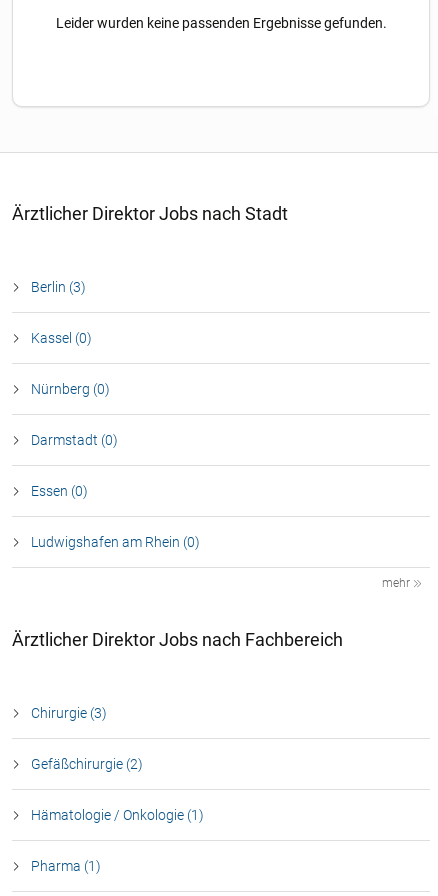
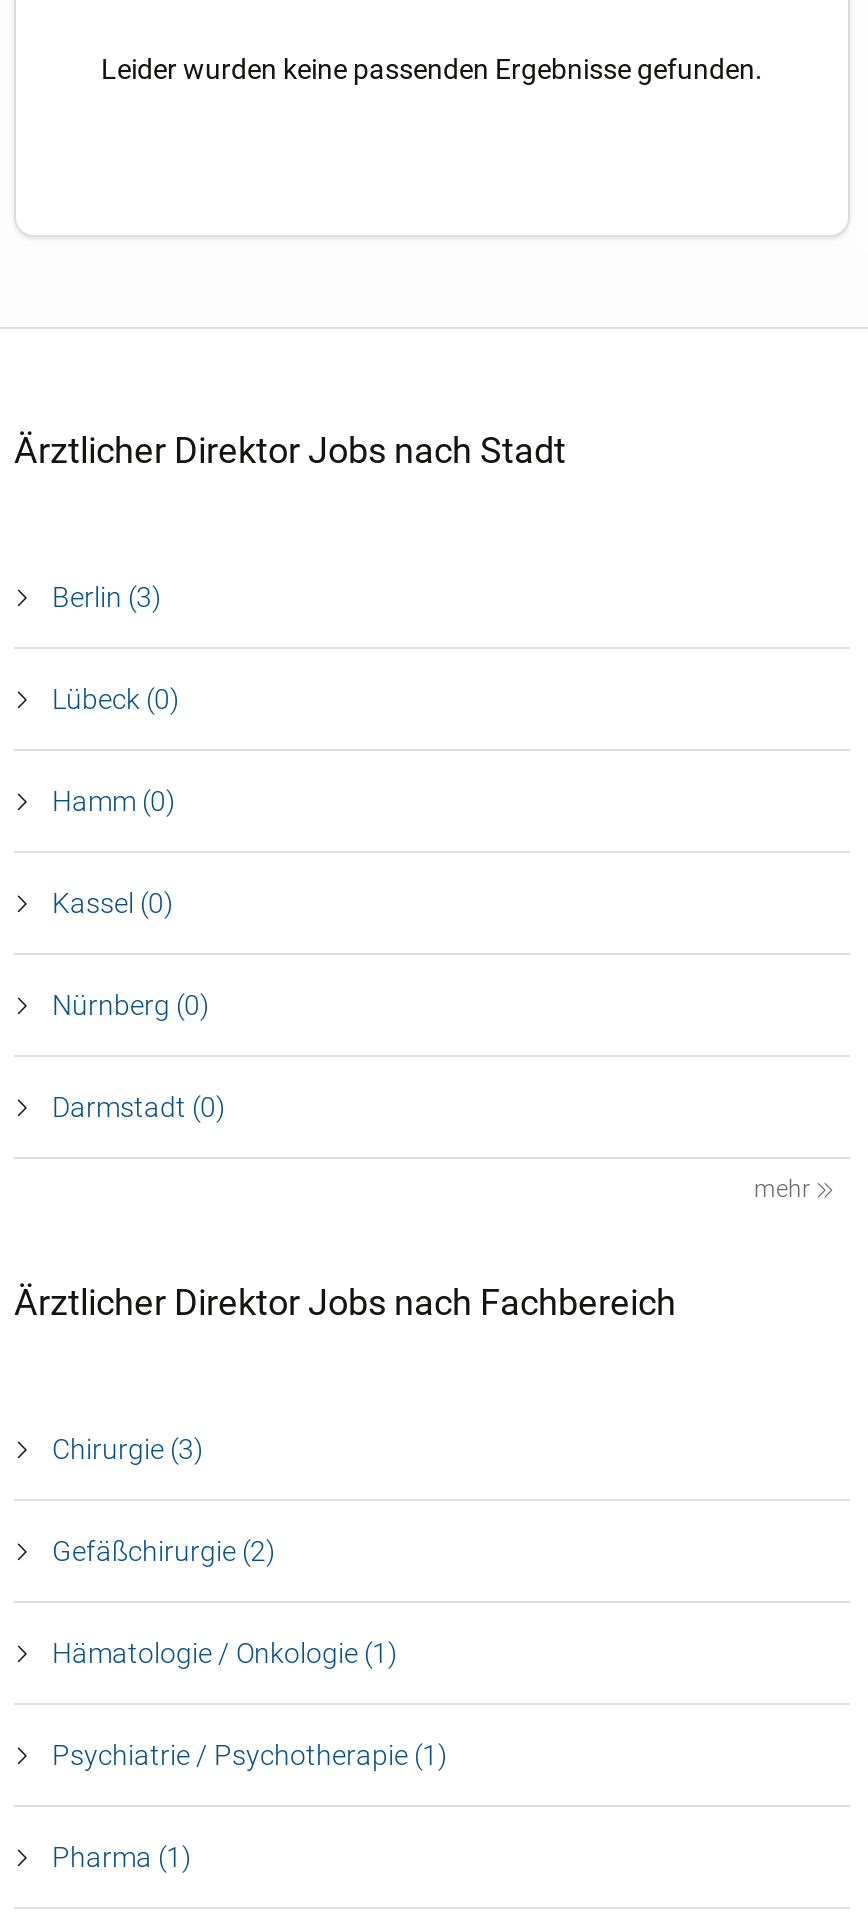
none -> [52,683,180,817] Lübeck (0) | Hamm (0)
moved [31,330,118,448] -> [52,887,226,1123]: Kassel (0) | Nürnberg (0) | Darmstadt (0)
[31,483,200,550] Essen (0) | Ludwigshafen am Rhein (0) -> none
none -> [52,1739,448,1771] Psychiatrie / Psychotherapie (1)

